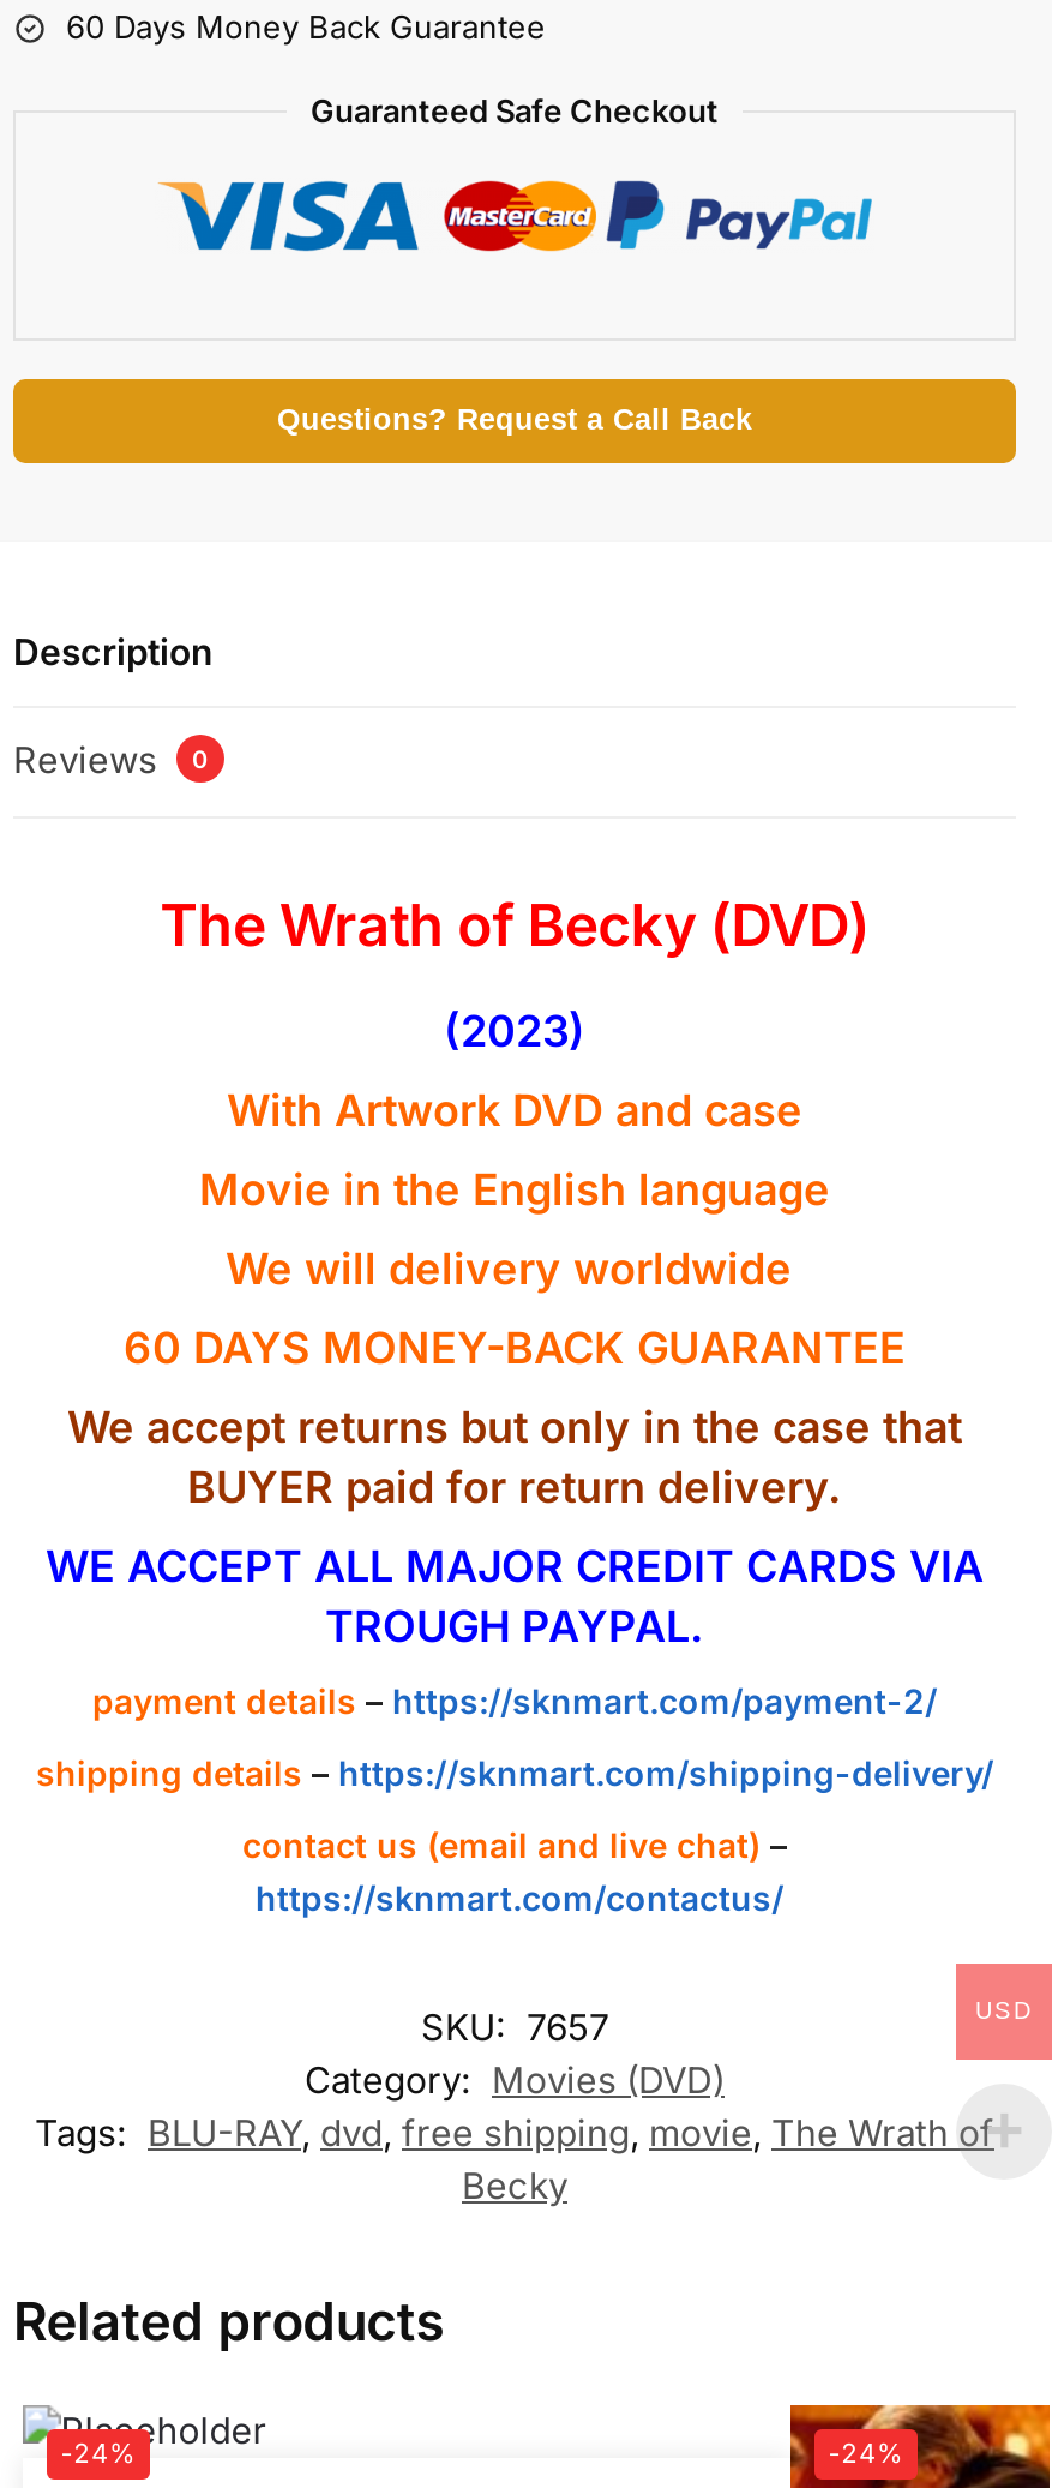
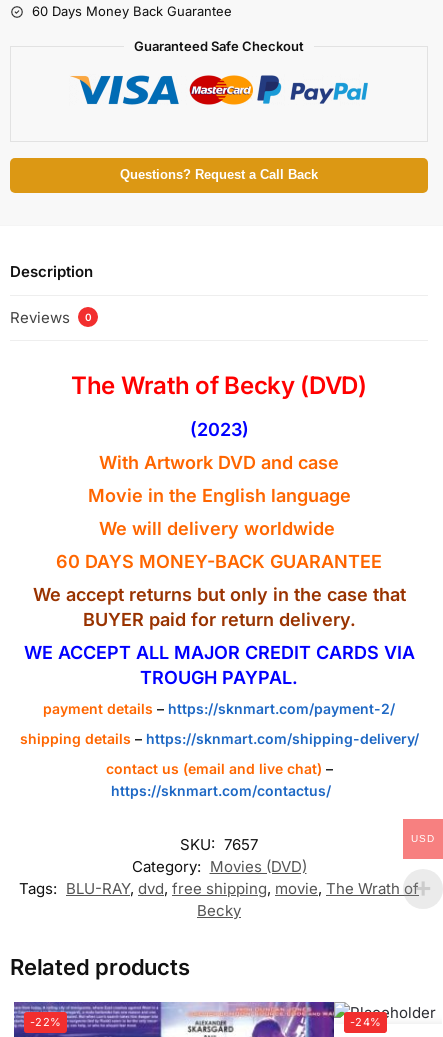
[61,2435,137,2469] -24% -> [30,1015,61,1029] -22%

